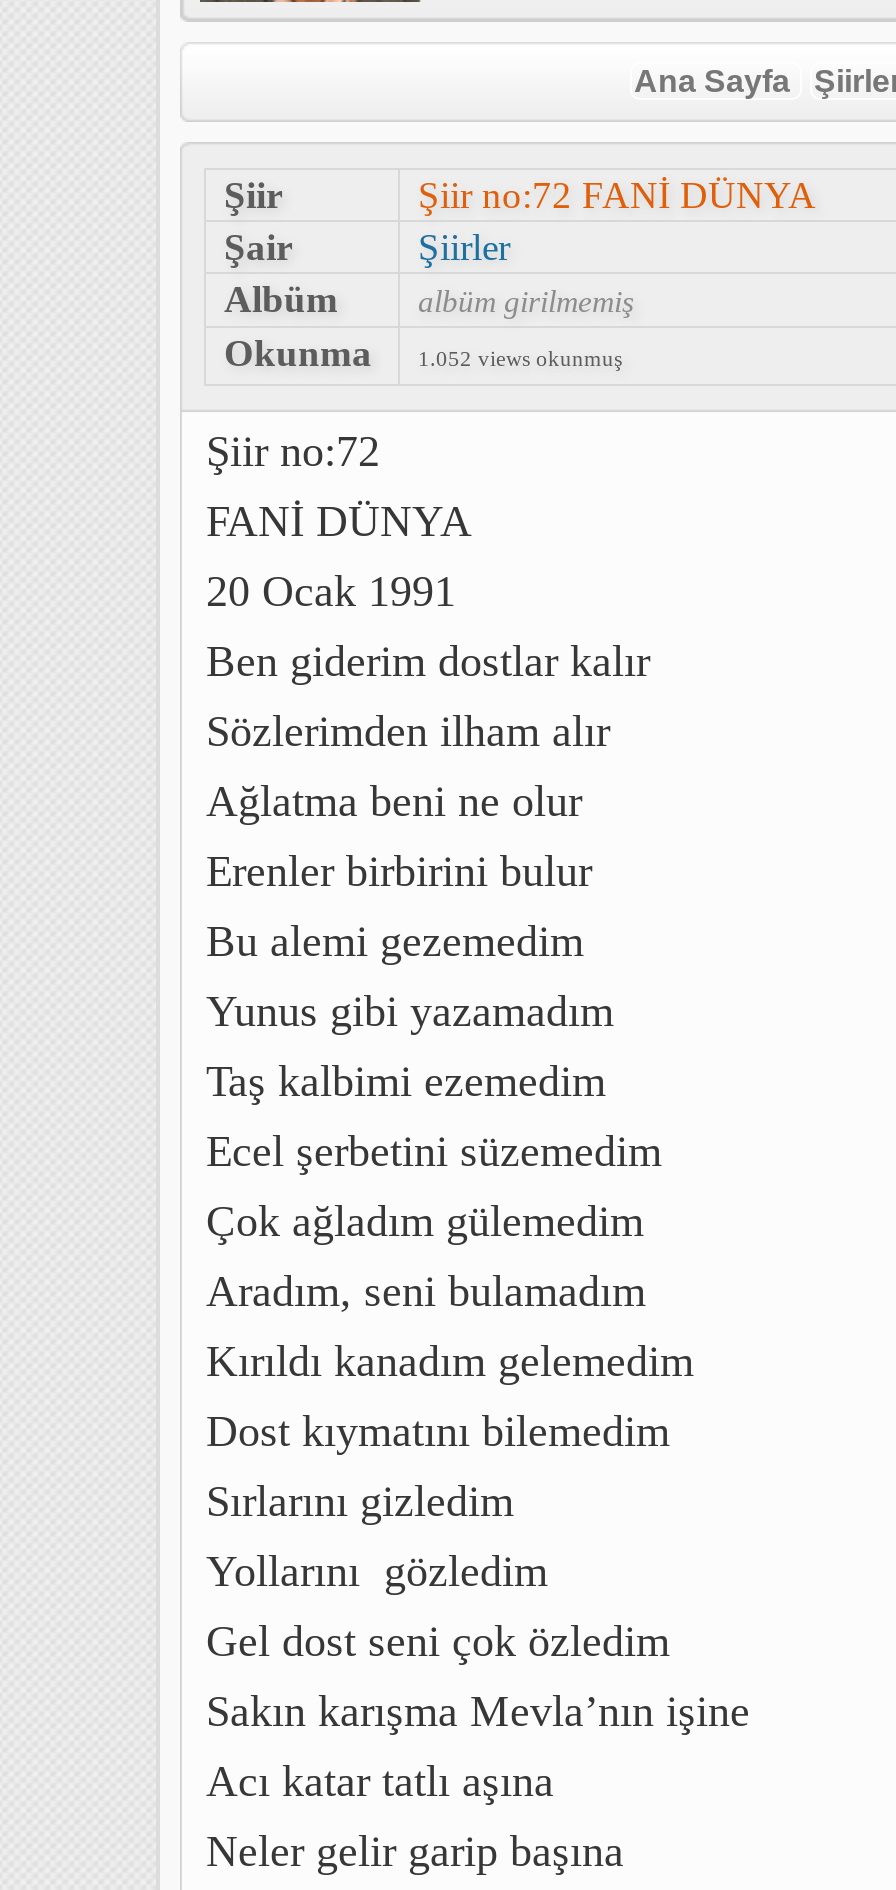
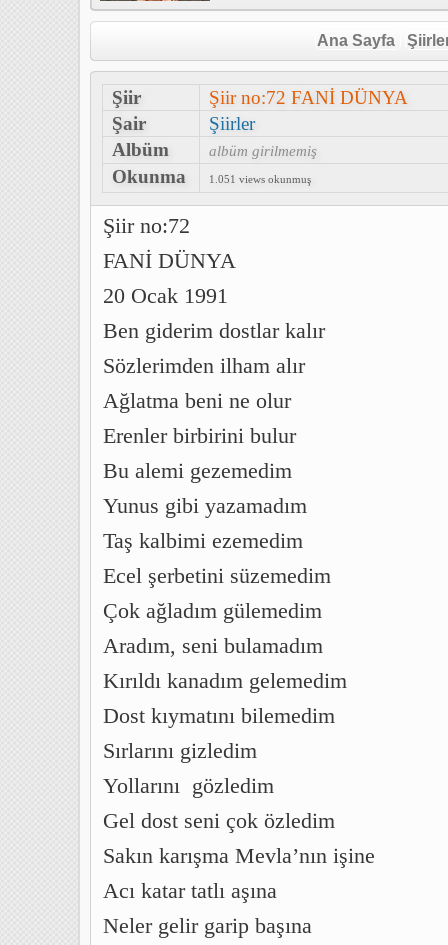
[418,346,622,370] 1.052 views okunmuş -> [209,173,311,185] 1.051 views okunmuş

